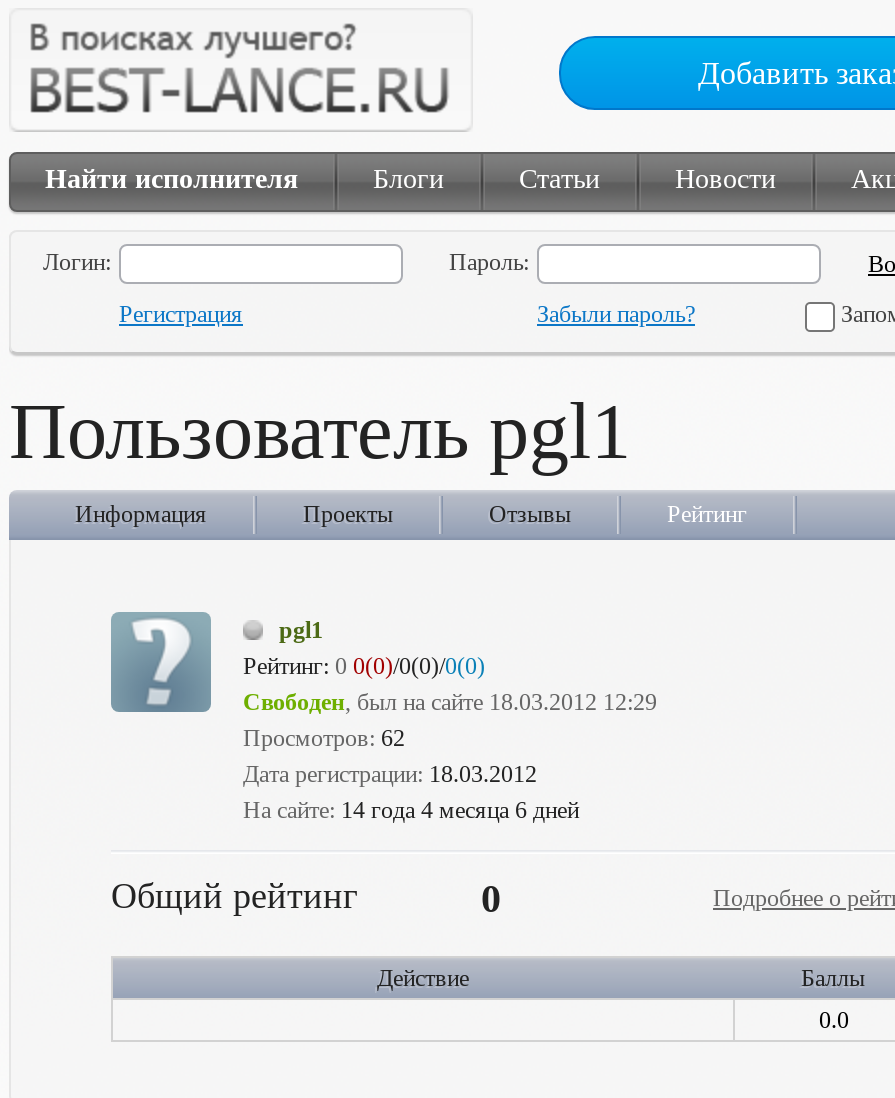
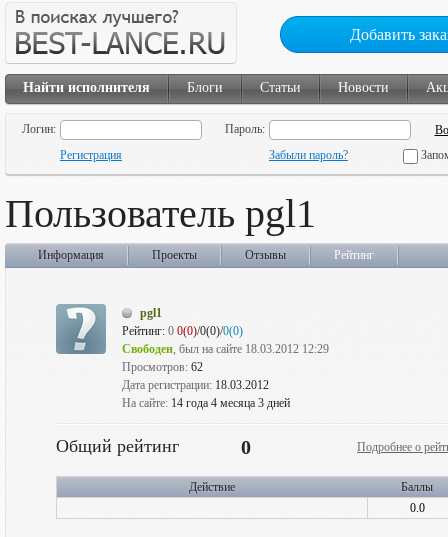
[243,796,579,824] На сайте: 14 года 4 месяца 6 дней -> [122,396,290,410] На сайте: 14 года 4 месяца 3 дней

